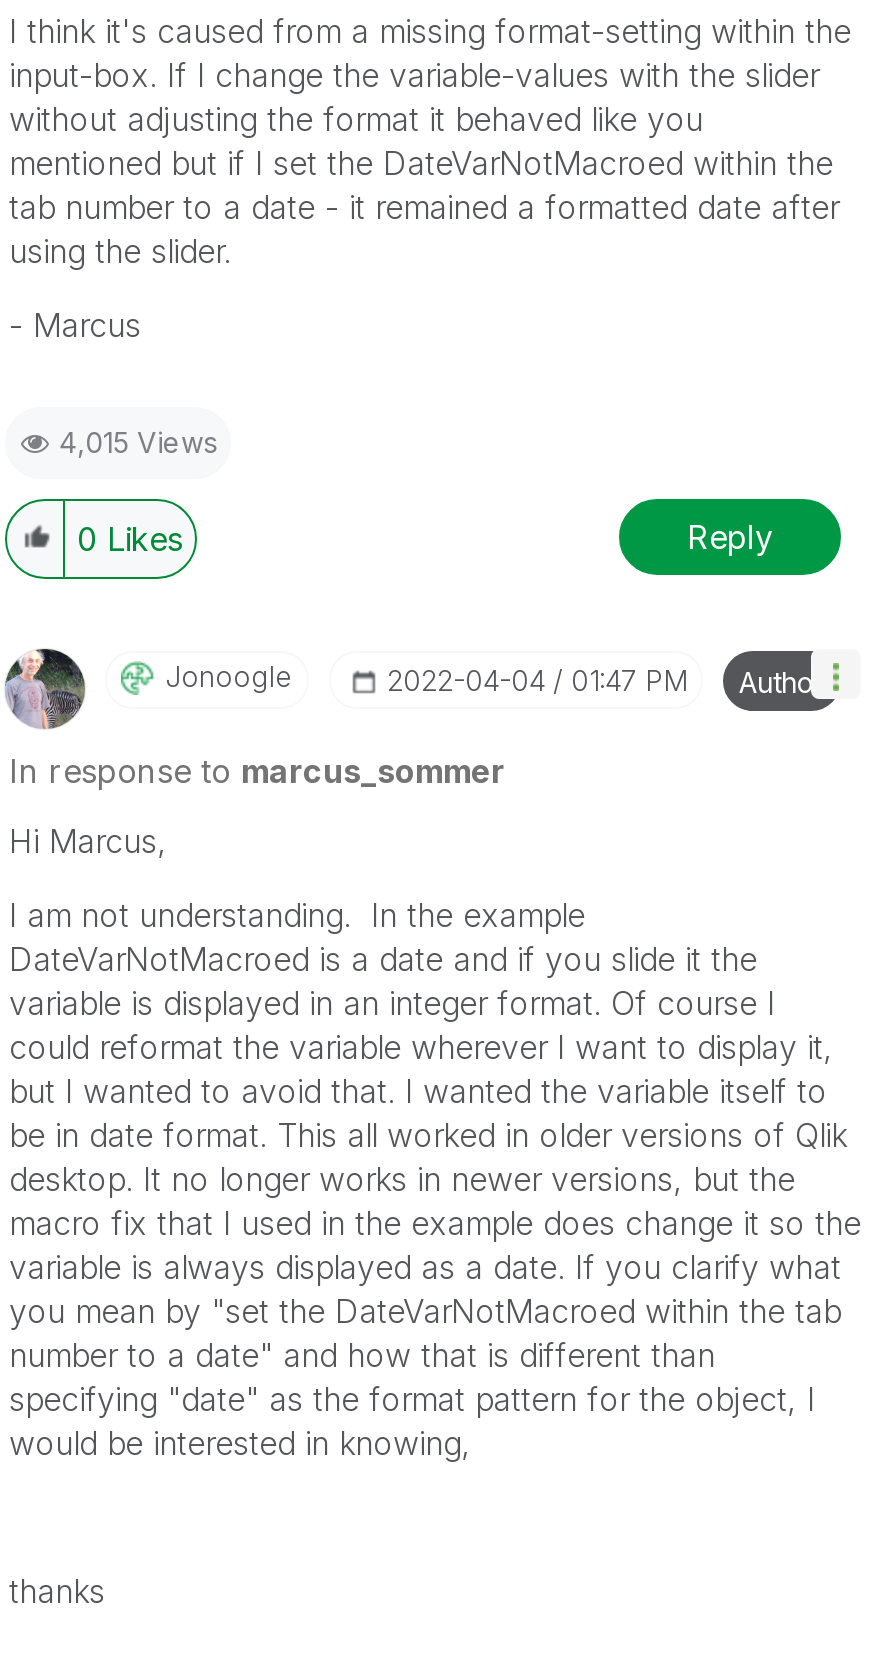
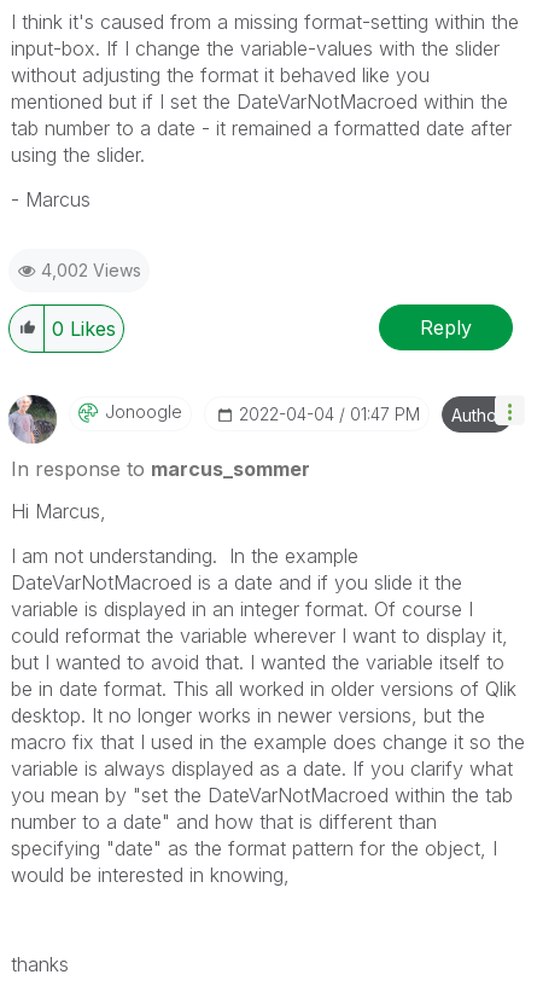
[59,426,217,460] 4,015 Views -> [41,260,141,281] 4,002 Views

